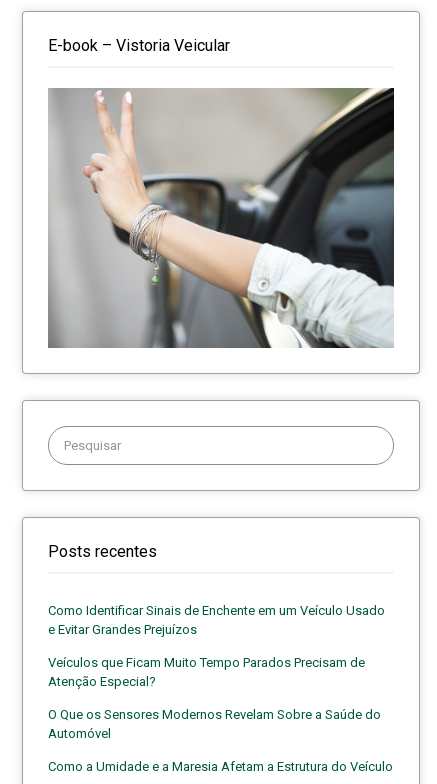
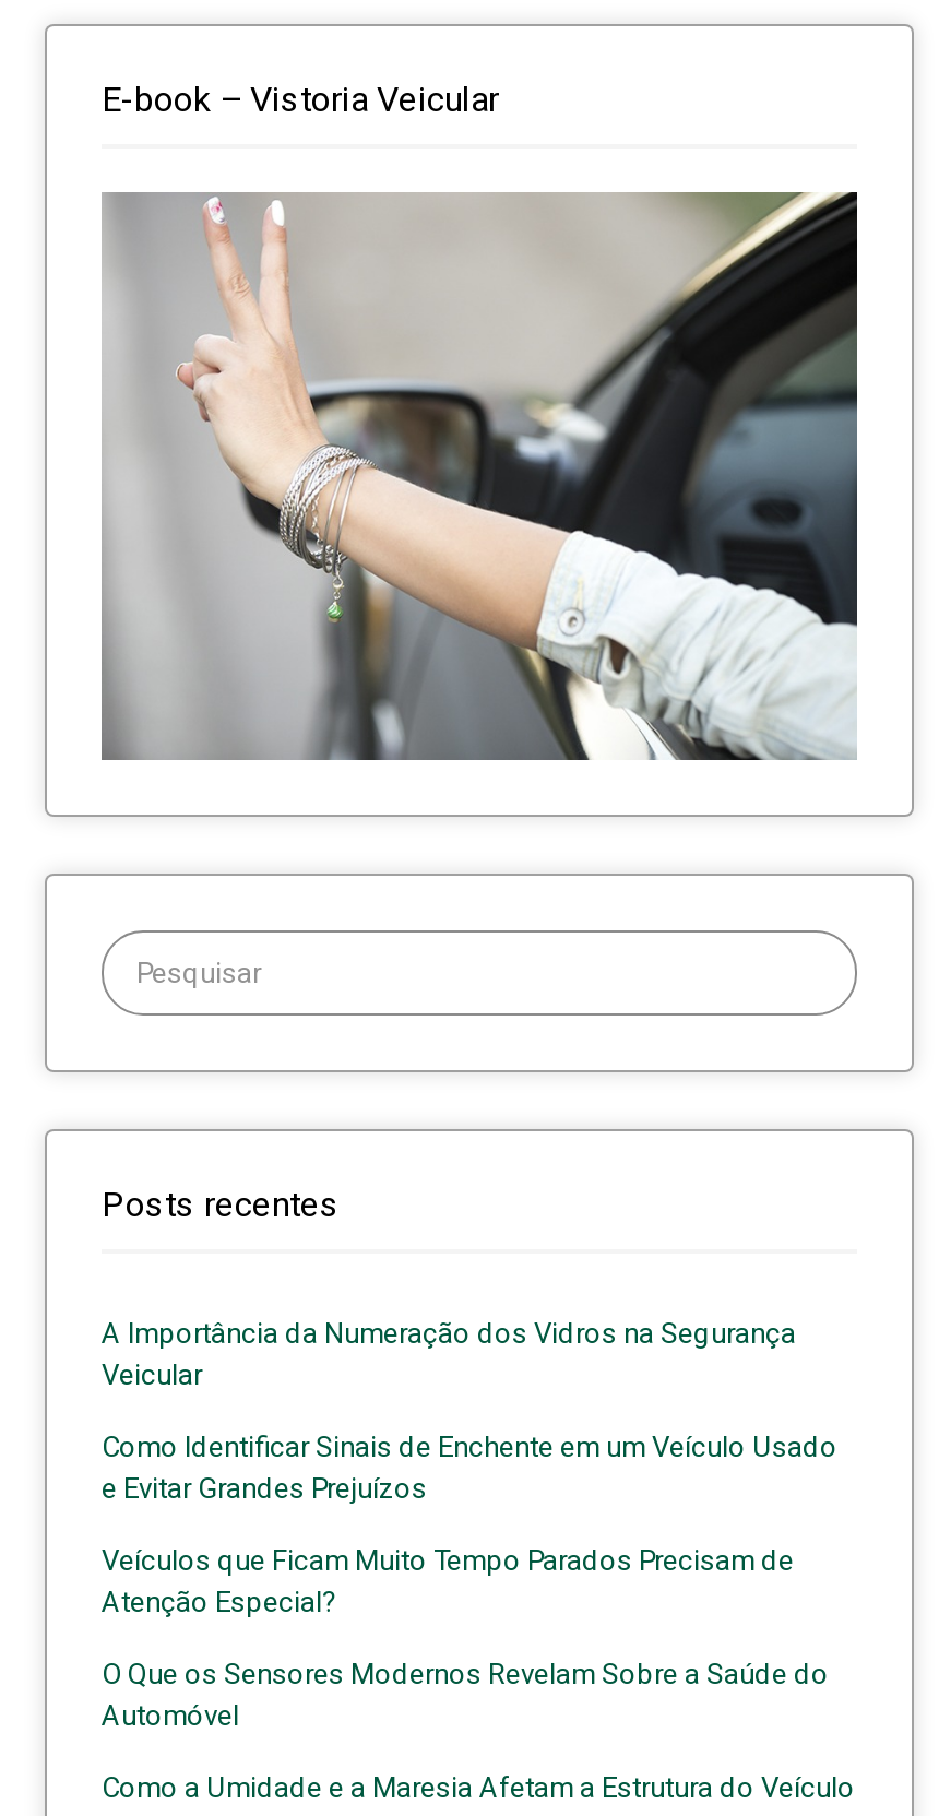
none -> [102,1316,796,1390] A Importância da Numeração dos Vidros na Segurança | Veicular

